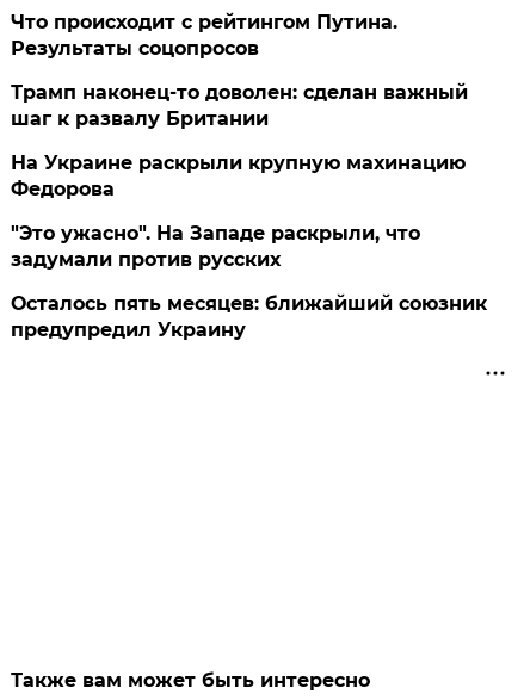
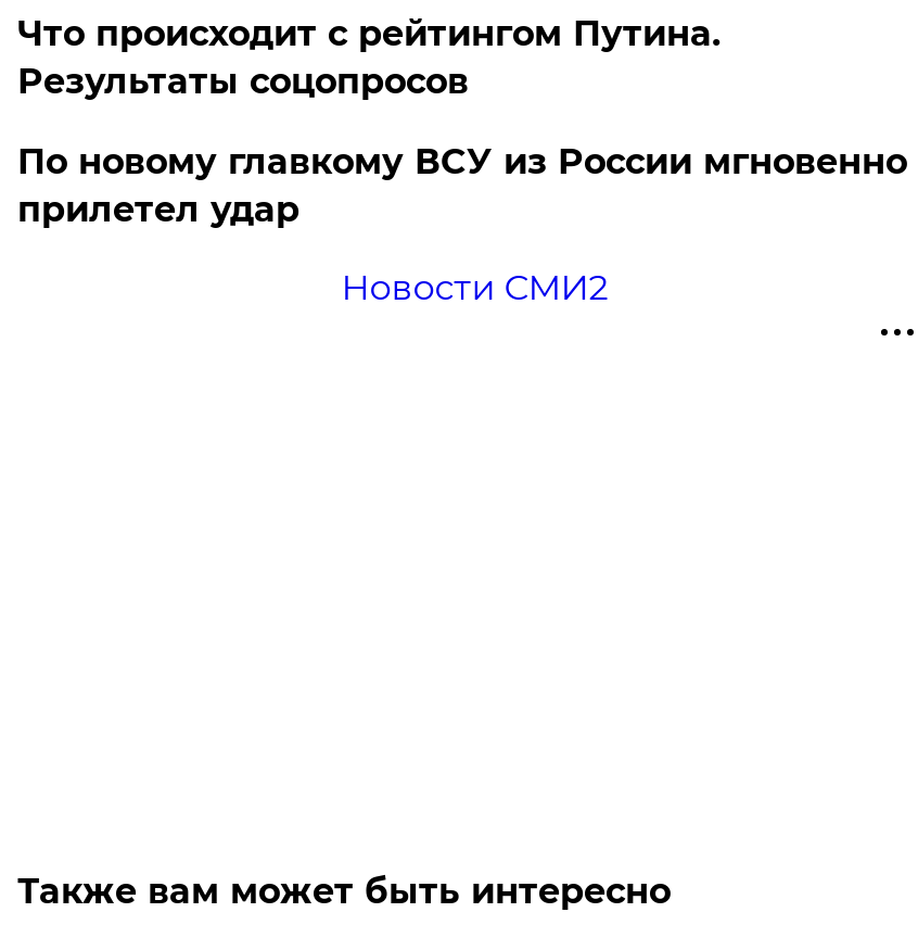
[11,81,487,341] Трамп наконец-то доволен: сделан важный | шаг к развалу Британии | На Украине раскрыли крупную махинацию | Федорова | "Это ужасно". На Западе раскрыли, что | задумали против русских | Осталось пять месяцев: ближайший союзник | предупредил Украину -> [17,141,907,308] По новому главкому ВСУ из России мгновенно | прилетел удар | Новости СМИ2

